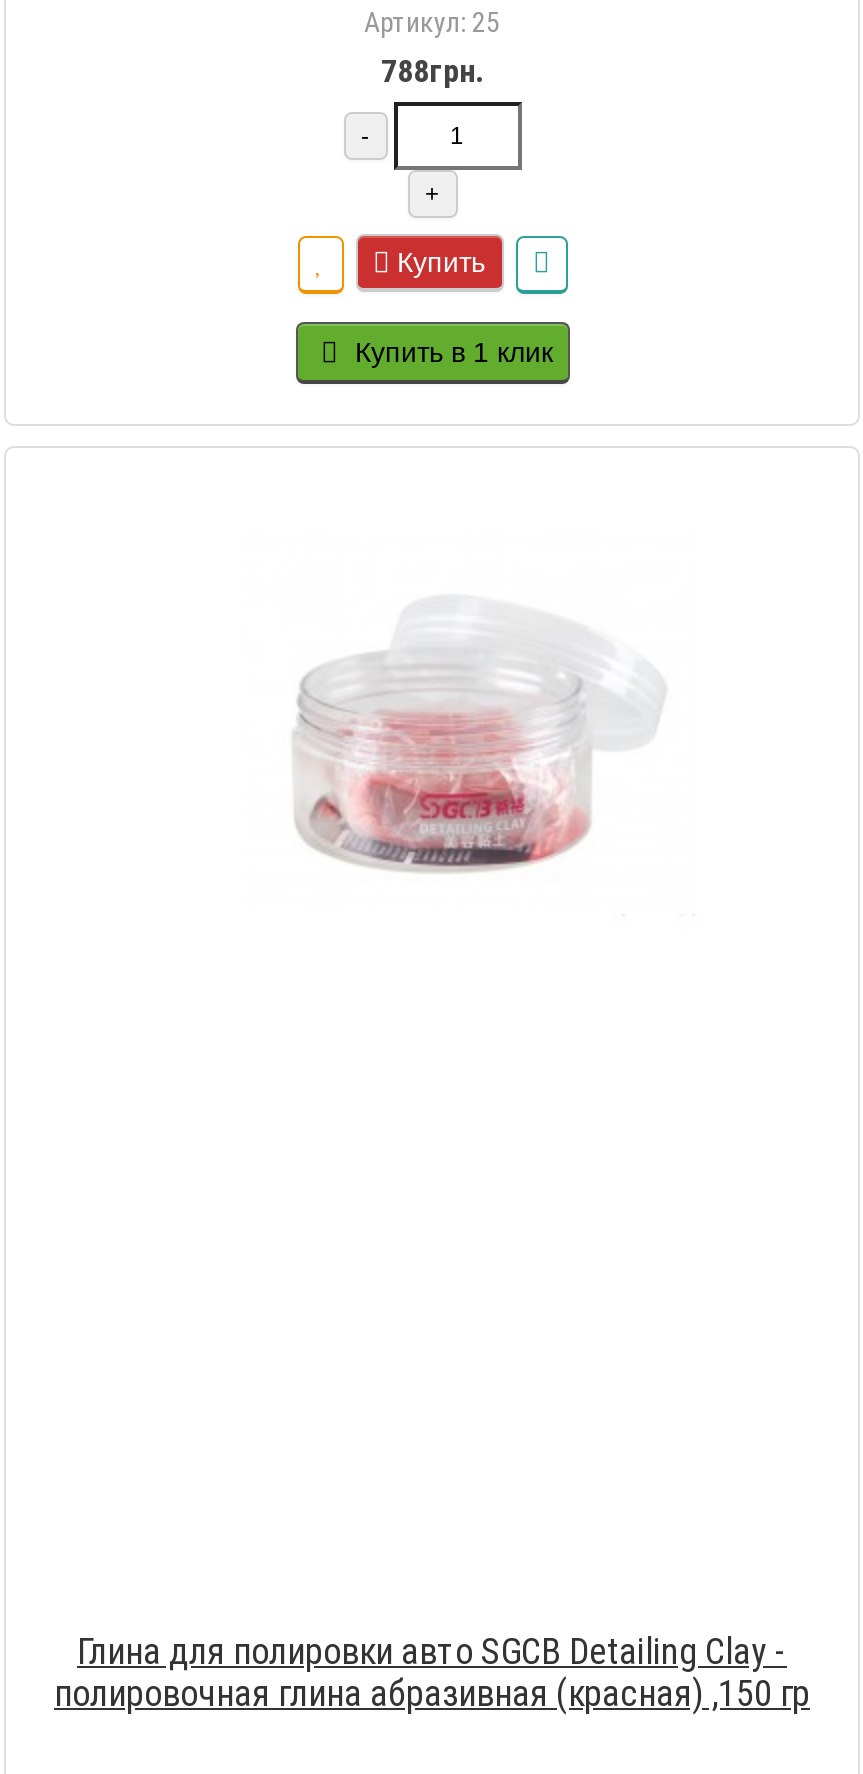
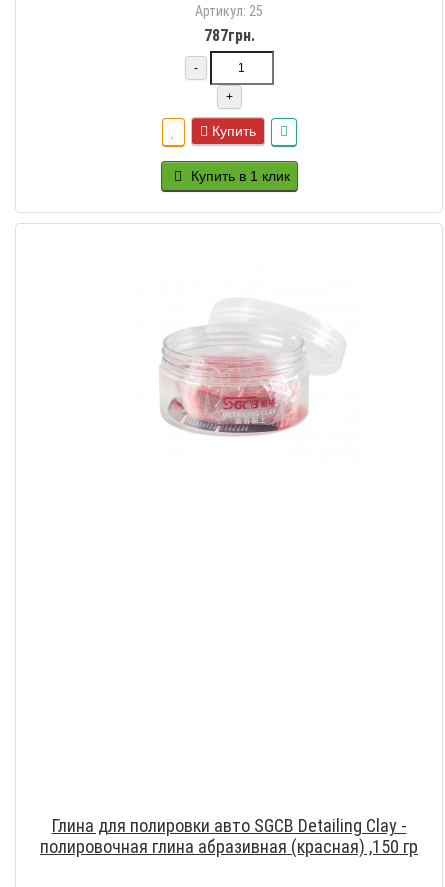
[381,51,483,89] 788грн. -> [203,26,254,45] 787грн.

